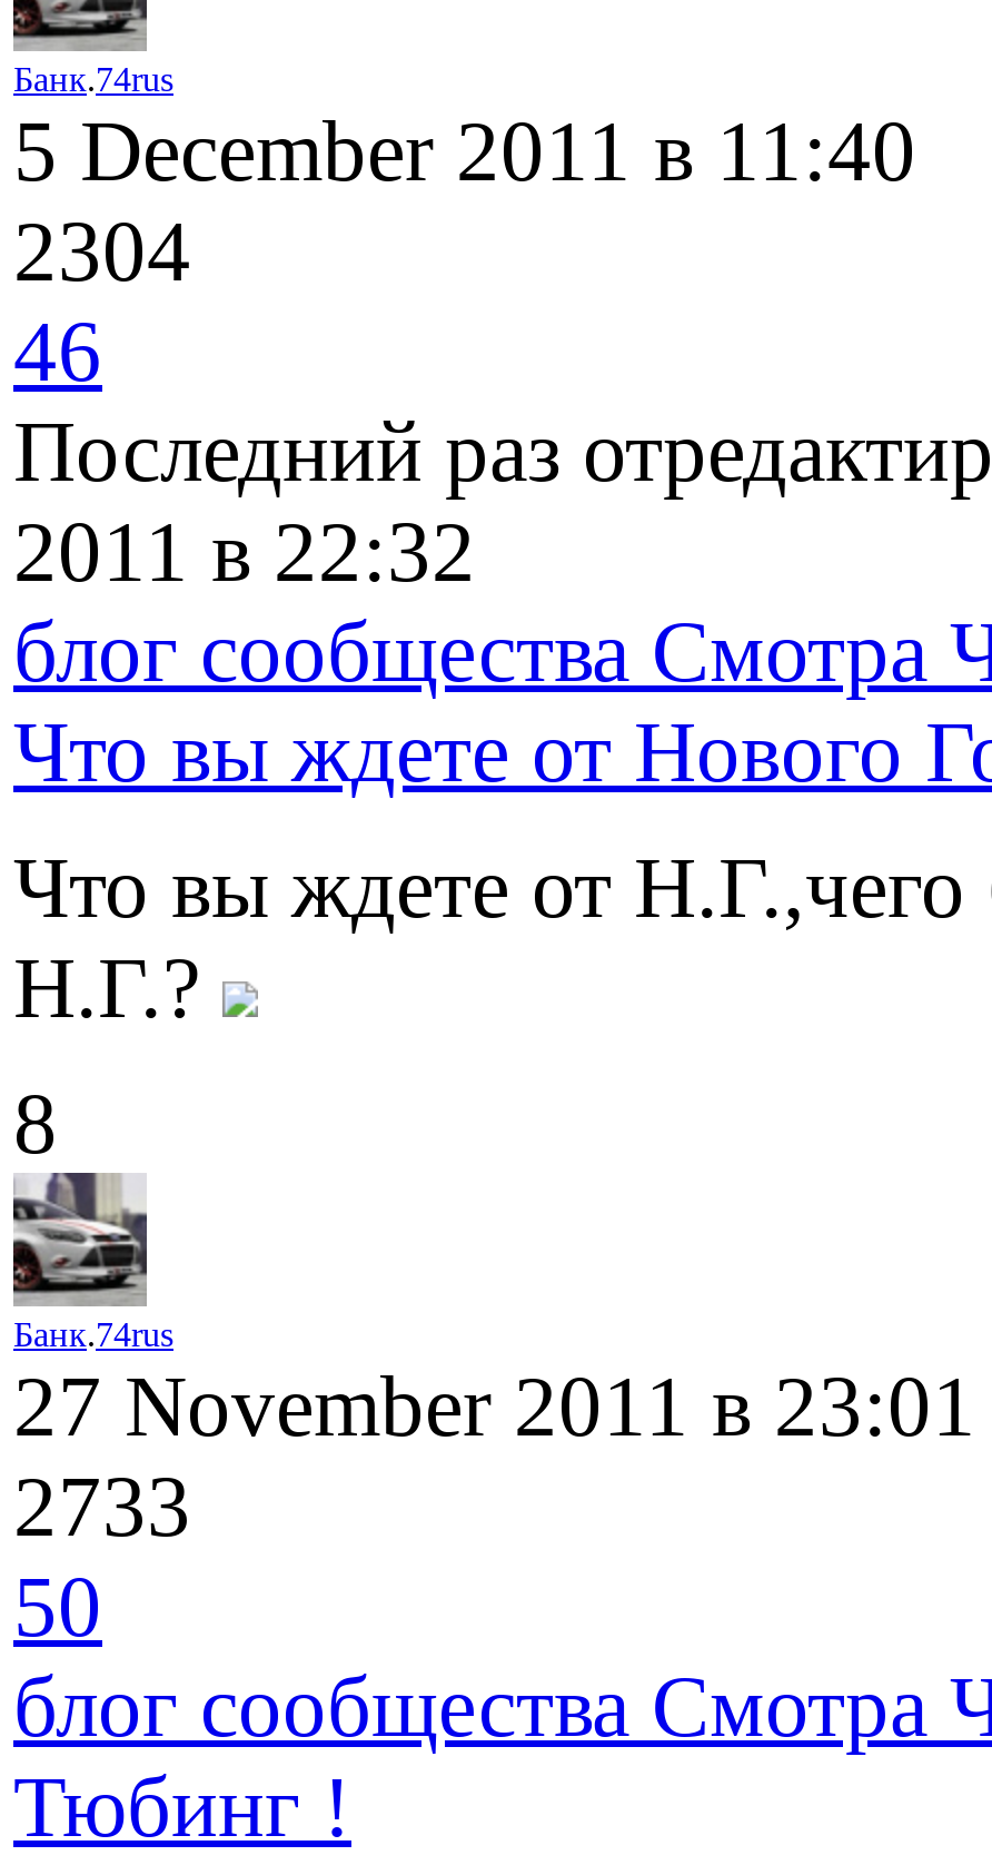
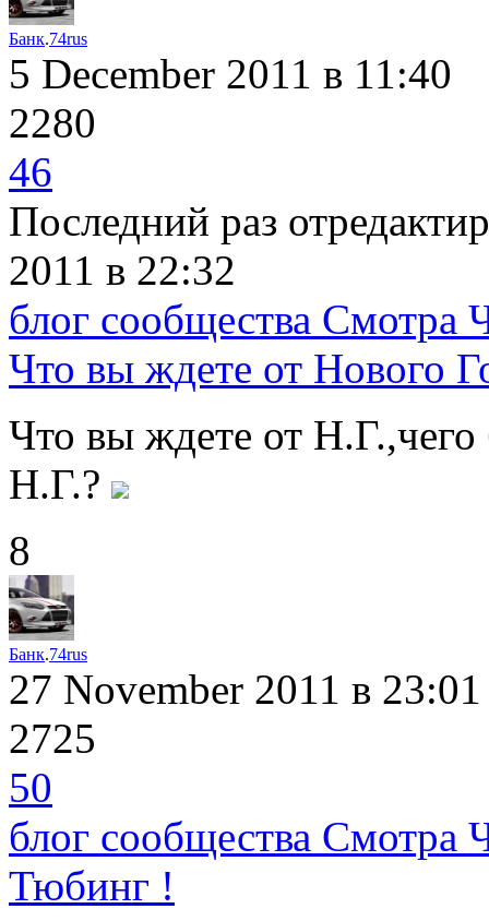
[13,203,191,298] 2304 -> [9,99,96,146] 2280
[13,1458,191,1553] 2733 -> [9,715,96,762] 2725

